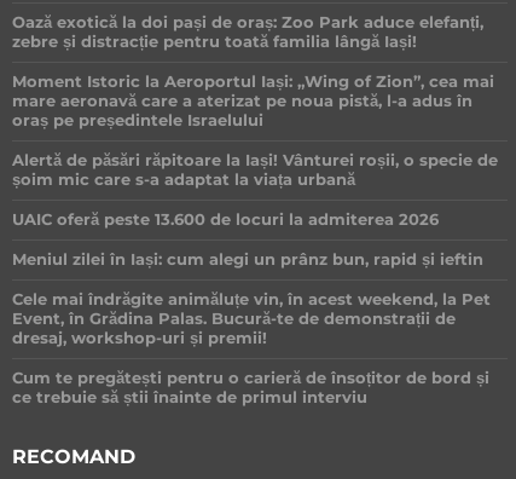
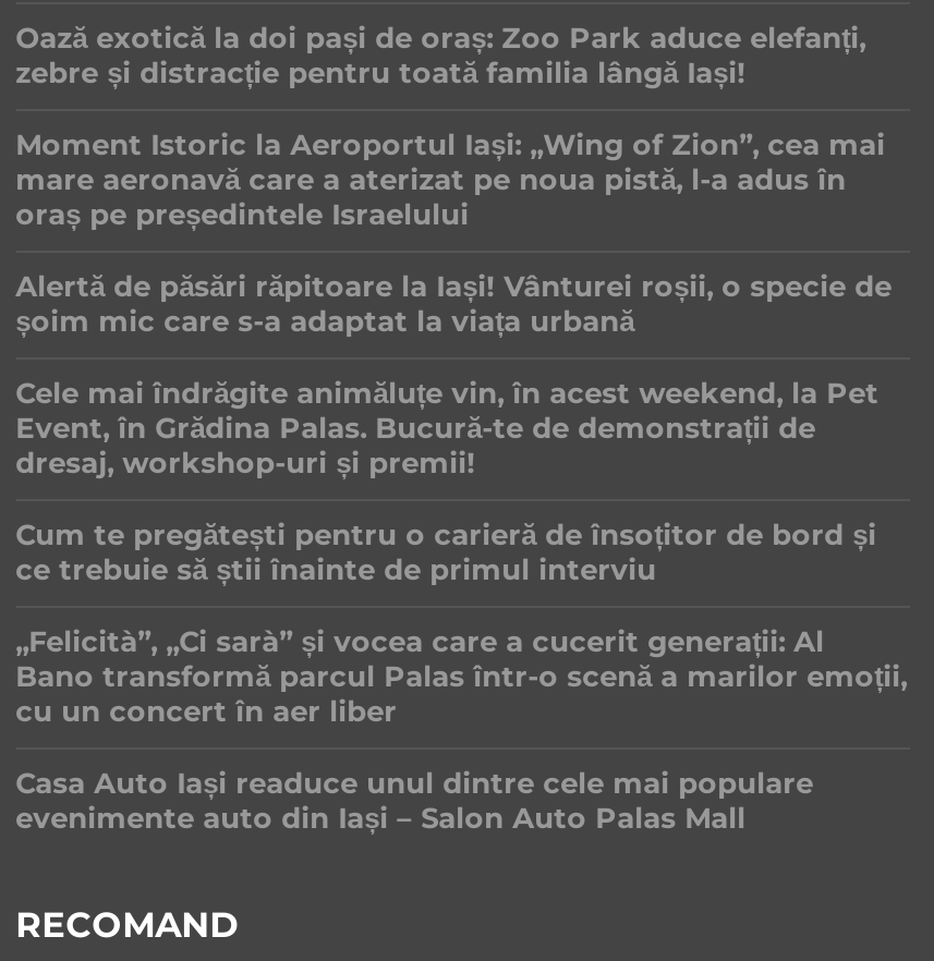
[12,211,483,269] UAIC oferă peste 13.600 de locuri la admiterea 2026 | Meniul zilei în Iași: cum alegi un prânz bun, rapid și ieftin -> none
moved [12,291,490,407] -> [16,377,879,587]: Cele mai îndrăgite animăluțe vin, în acest weekend, la Pet | Event, în Grădina Palas. Bucură-te de demonstrații de | dresaj, workshop-uri și premii! | Cum te pregătești pentru o carieră de însoțitor de bord și | ce trebuie să știi înainte de primul interviu
none -> [16,626,907,835] „Felicità”, „Ci sarà” și vocea care a cucerit generații: Al | Bano transformă parcul Palas într-o scenă a marilor emoții, | cu un concert în aer liber | Casa Auto Iași readuce unul dintre cele mai populare | evenimente auto din Iași – Salon Auto Palas Mall

